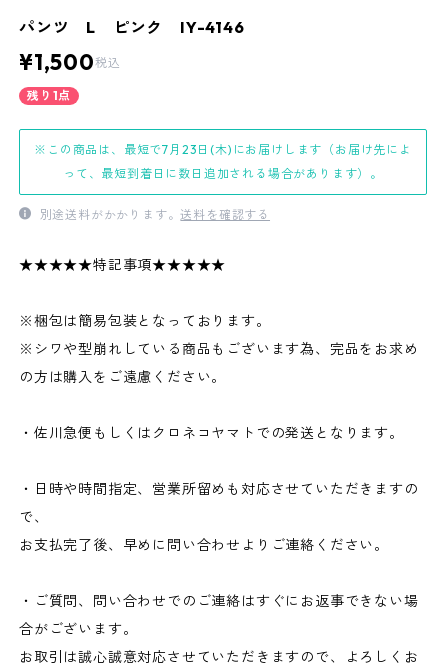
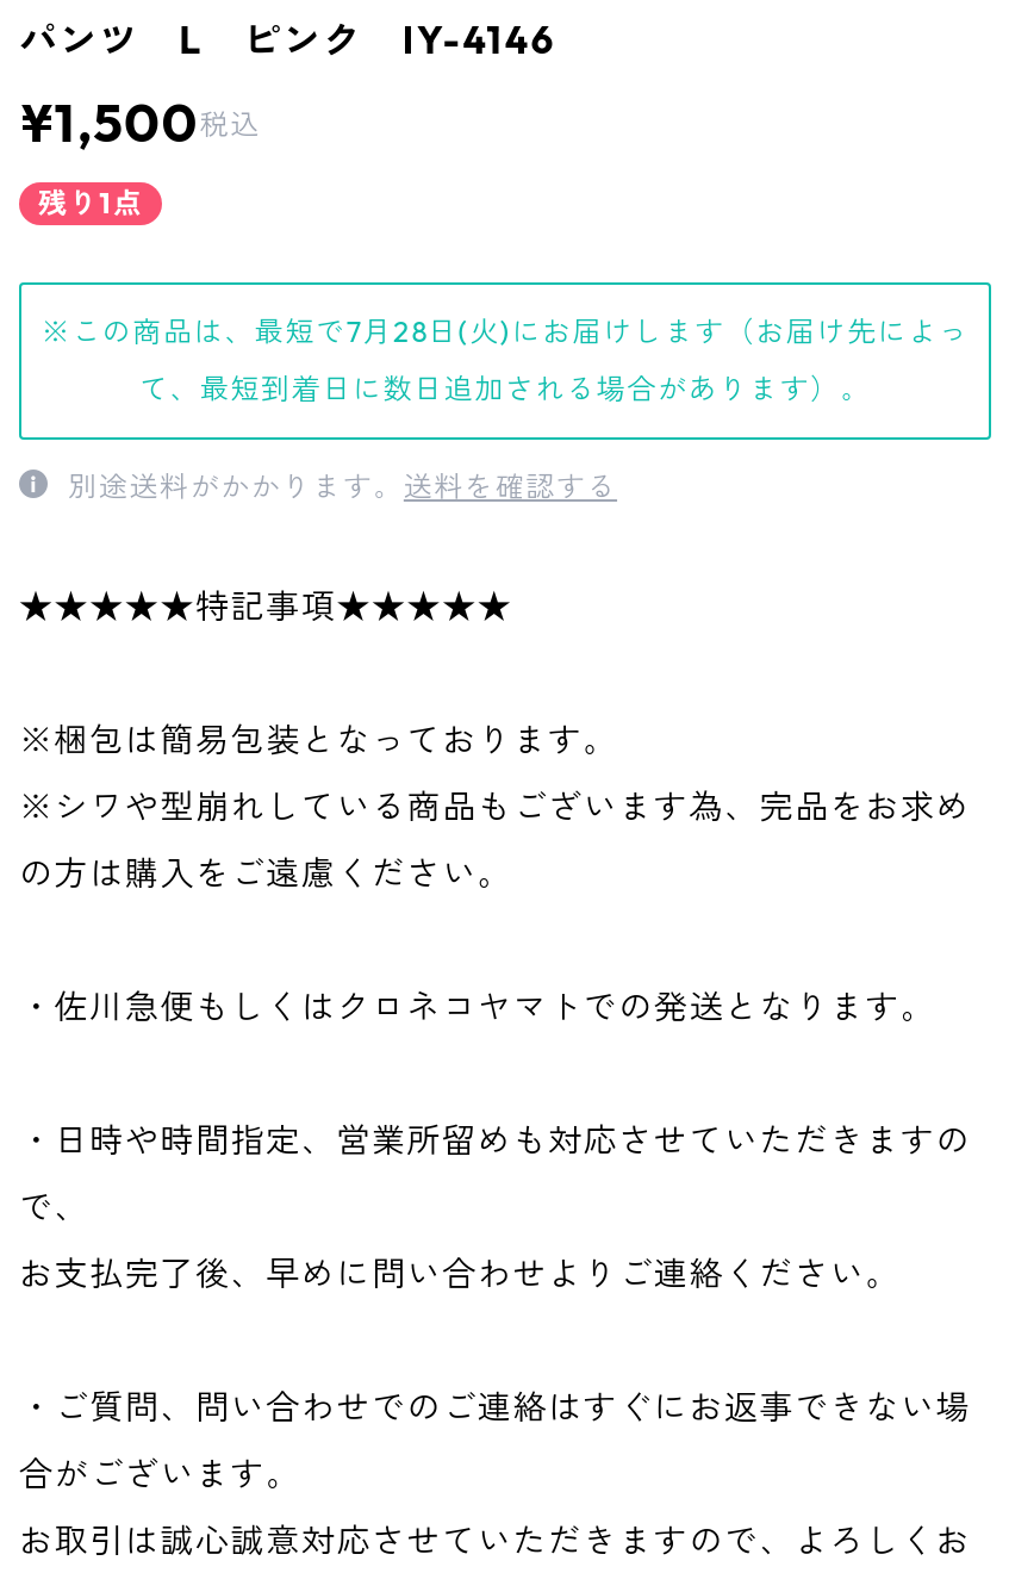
[34,142,412,157] ※この商品は、最短で7月23日(木)にお届けします（お届け先によ -> [41,313,969,349] ※この商品は、最短で7月28日(火)にお届けします（お届け先によっ
[63,166,383,181] って、最短到着日に数日追加される場合があります）。 -> [139,371,871,406] て、最短到着日に数日追加される場合があります）。

